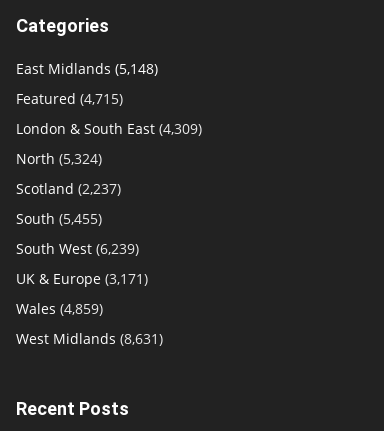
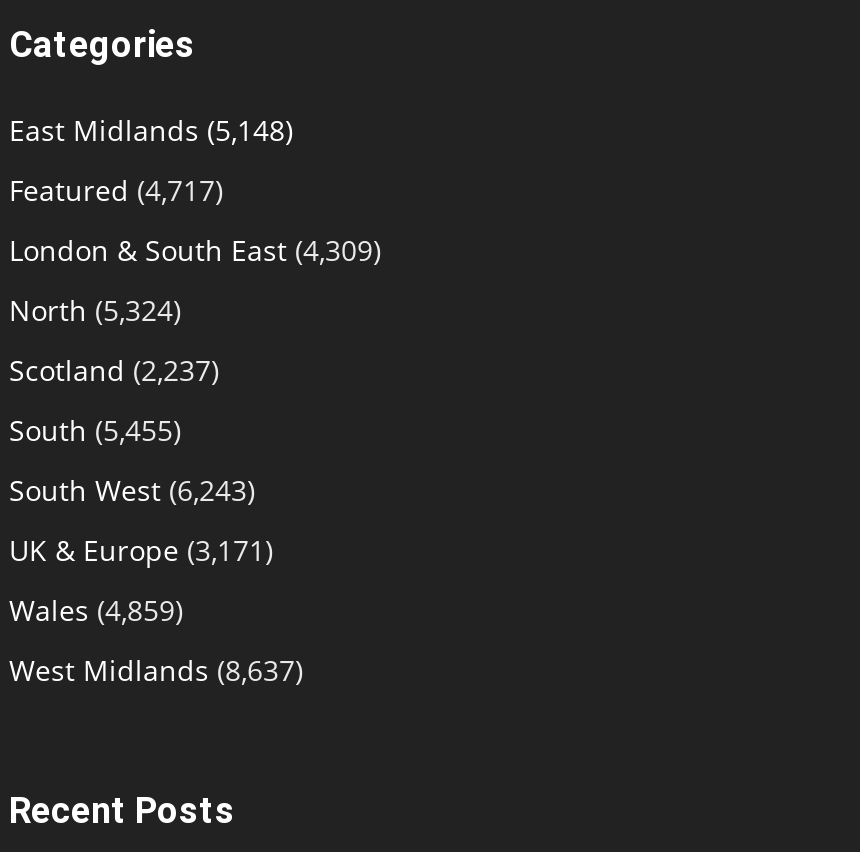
[16,89,123,108] Featured (4,715) -> [9,171,223,209] Featured (4,717)
[16,239,139,258] South West (6,239) -> [9,471,255,509] South West (6,243)
[16,329,163,348] West Midlands (8,631) -> [9,651,303,689] West Midlands (8,637)

